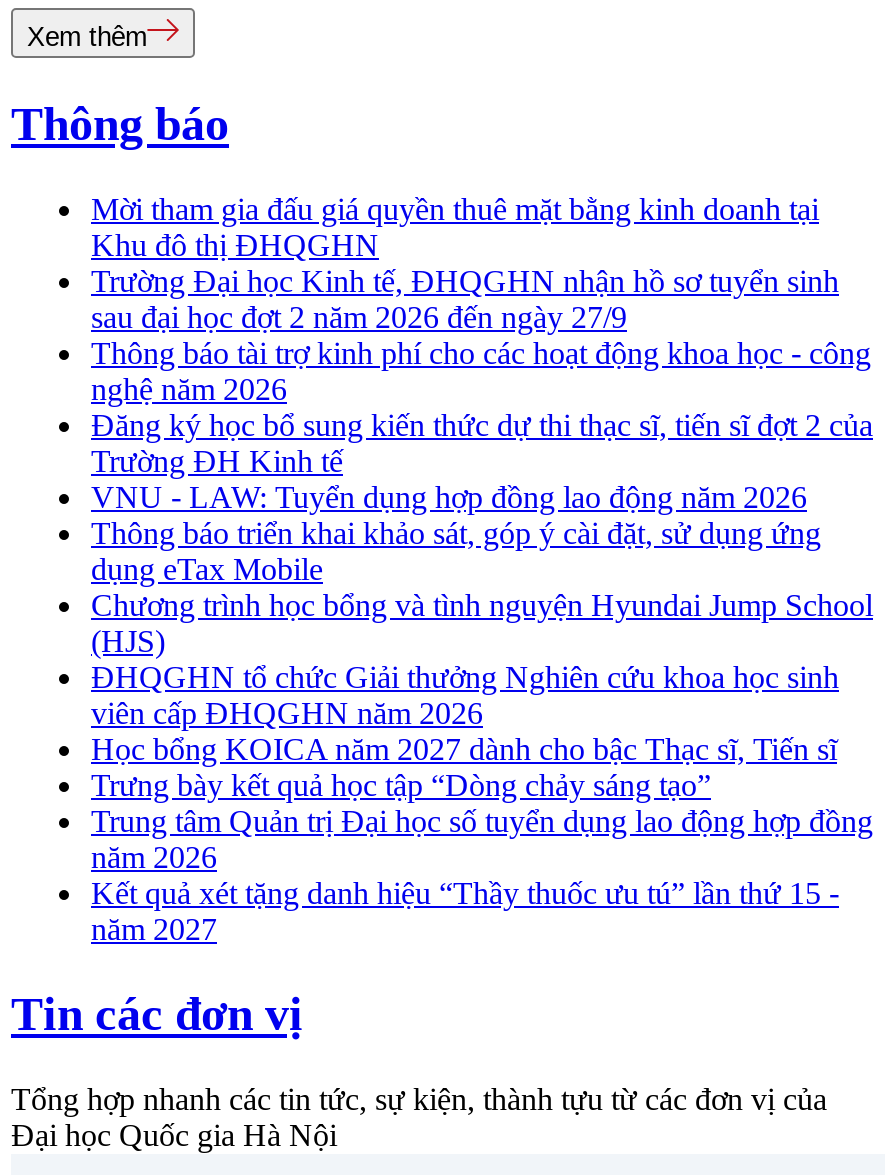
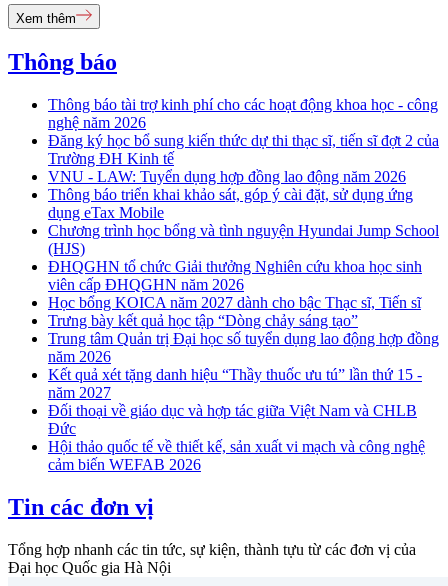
[91,192,839,334] Mời tham gia đấu giá quyền thuê mặt bằng kinh doanh tại | Khu đô thị ĐHQGHN | Trường Đại học Kinh tế, ĐHQGHN nhận hồ sơ tuyển sinh | sau đại học đợt 2 năm 2026 đến ngày 27/9 -> none
moved [91,336,873,946] -> [48,96,439,401]: Thông báo tài trợ kinh phí cho các hoạt động khoa học - công | nghệ năm 2026 | Đăng ký học bổ sung kiến thức dự thi thạc sĩ, tiến sĩ đợt 2 của | ... | Kết quả xét tặng danh hiệu “Thầy thuốc ưu tú” lần thứ 15 - | năm 2027
none -> [48,402,425,473] Đối thoại về giáo dục và hợp tác giữa Việt Nam và CHLB | Đức | Hội thảo quốc tế về thiết kế, sản xuất vi mạch và công nghệ | cảm biến WEFAB 2026

